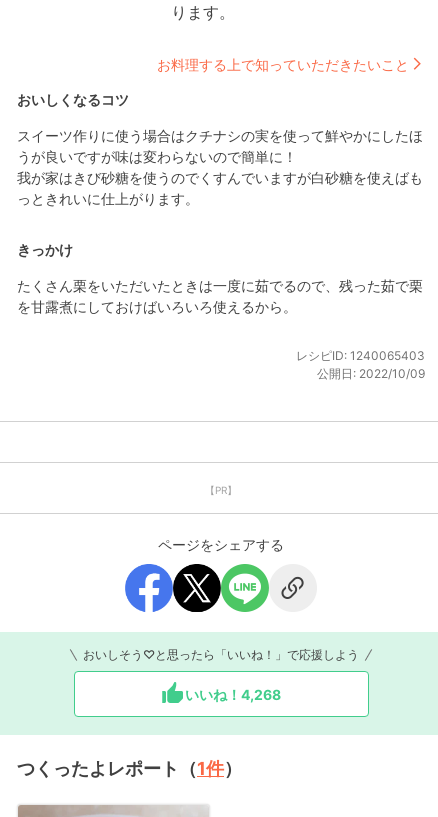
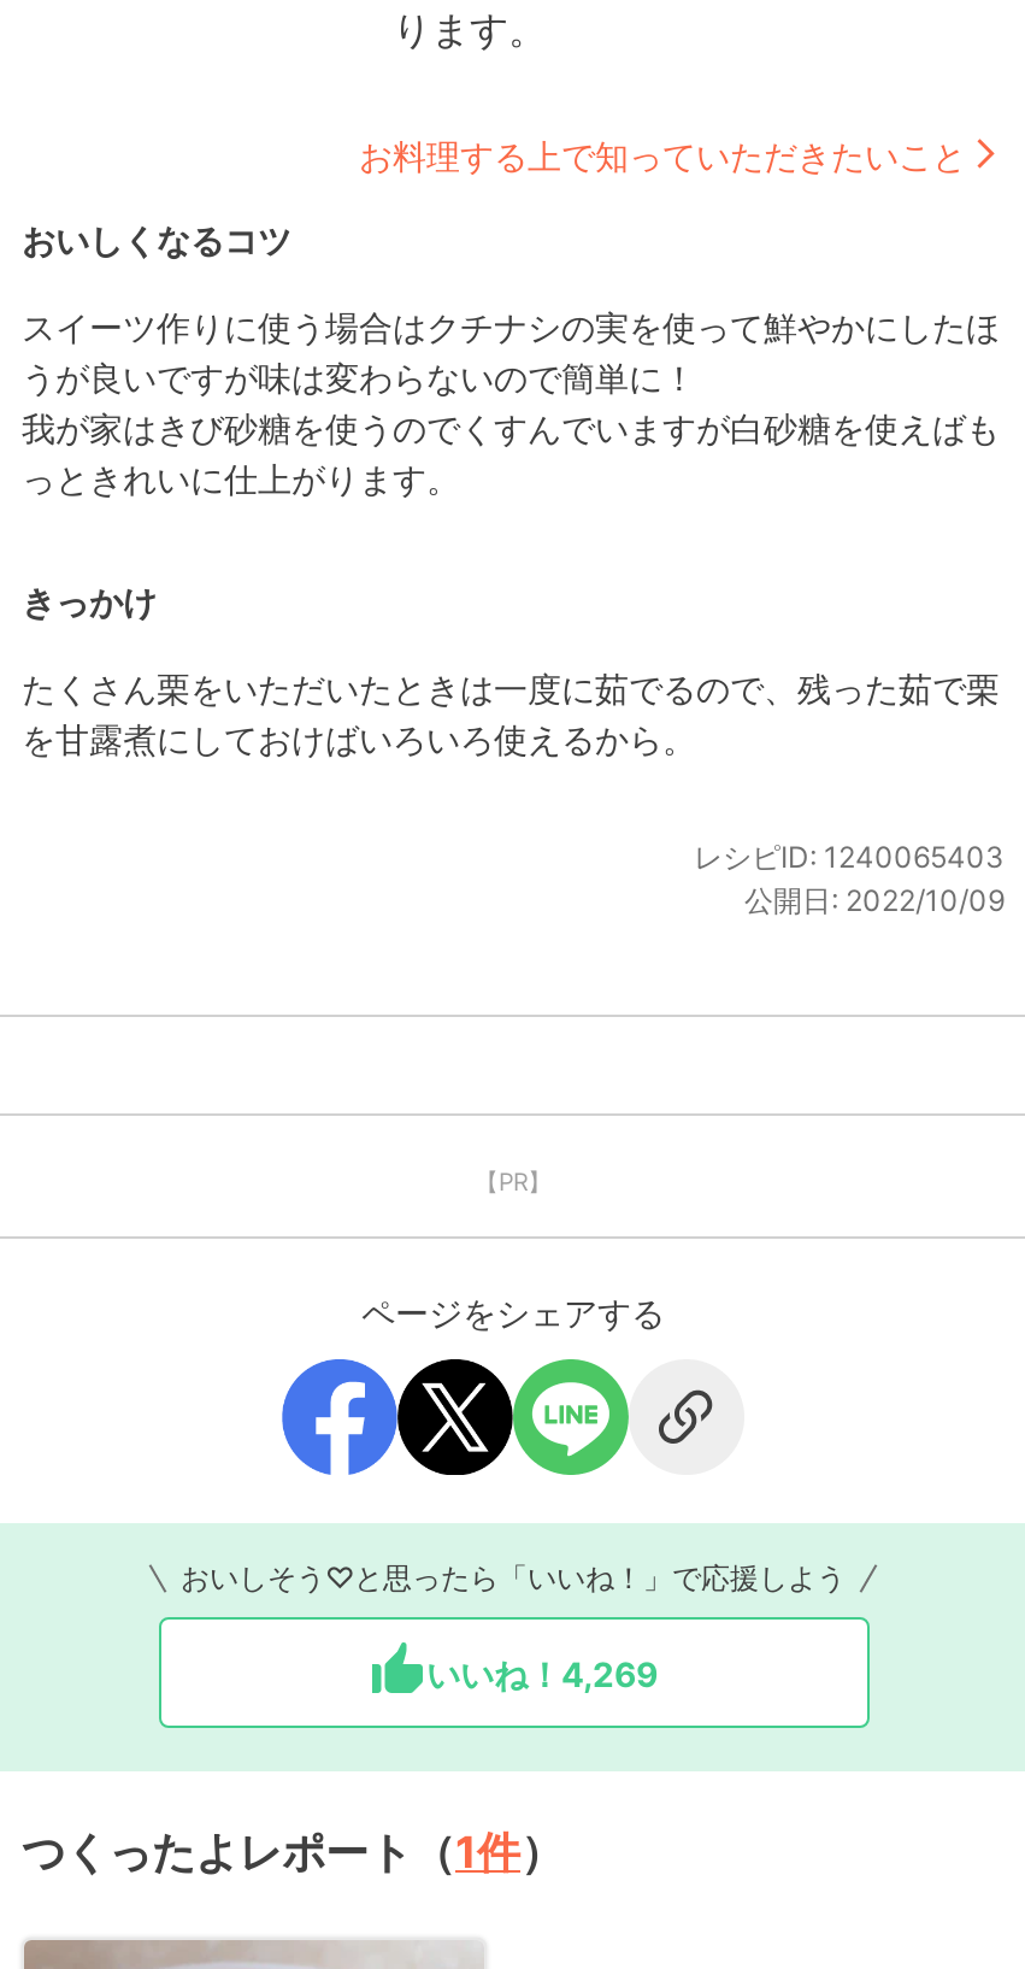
[185,685,281,702] いいね！4,268 -> [426,1652,658,1693] いいね！4,269

